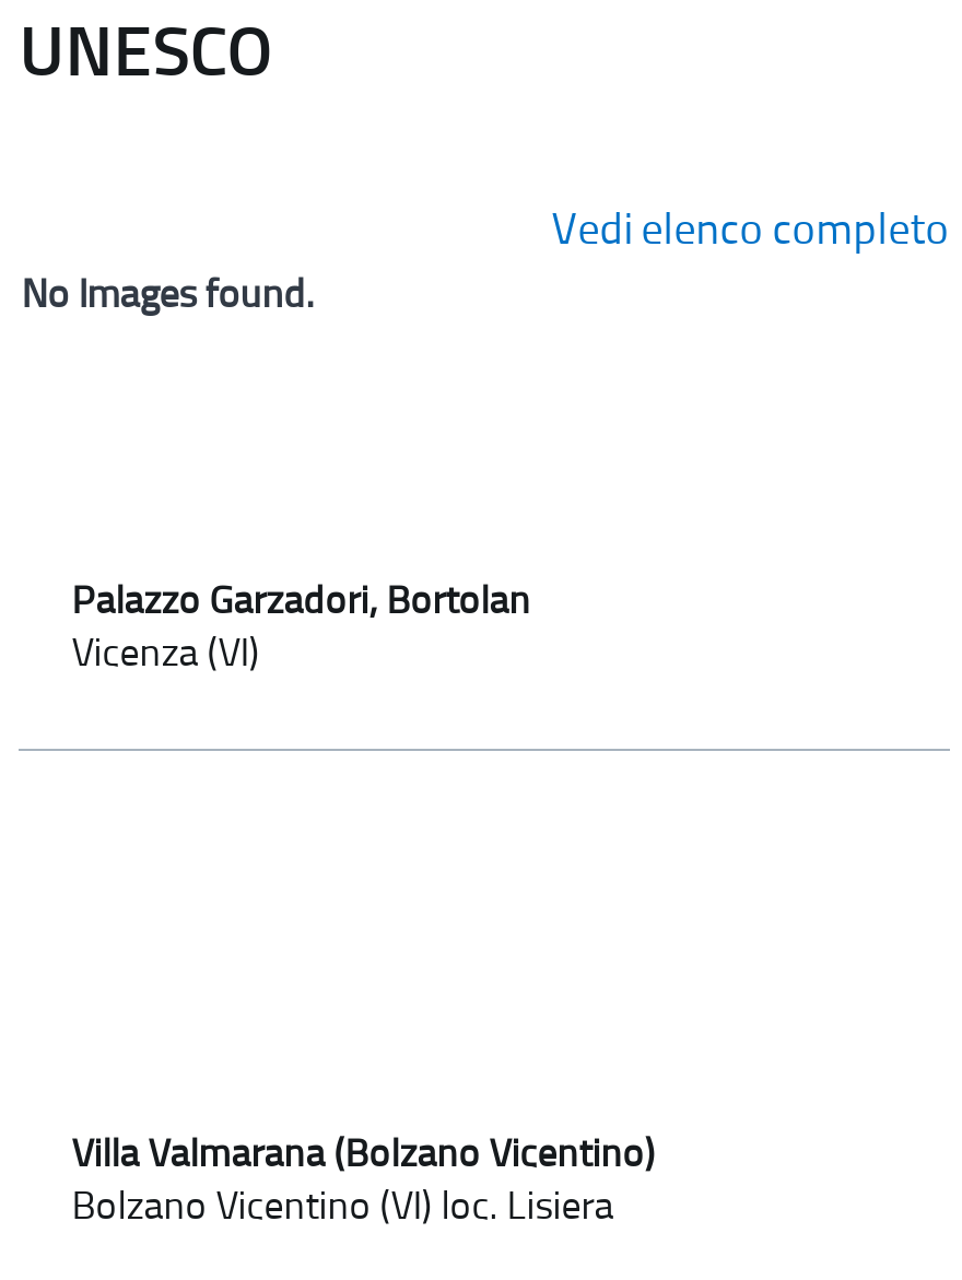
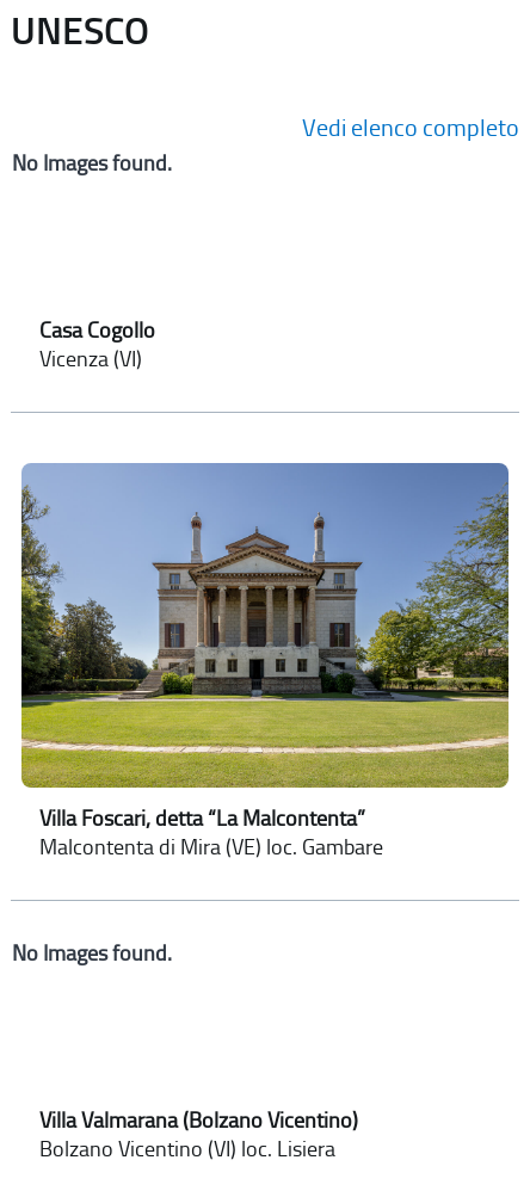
[71,578,531,622] Palazzo Garzadori, Bortolan -> [40,318,155,342] Casa Cogollo
none -> [12,940,172,966] No Images found.
none -> [20,462,510,860] [image] | Villa Foscari, detta “La Malcontenta” | Malcontenta di Mira (VE) loc. Gambare

